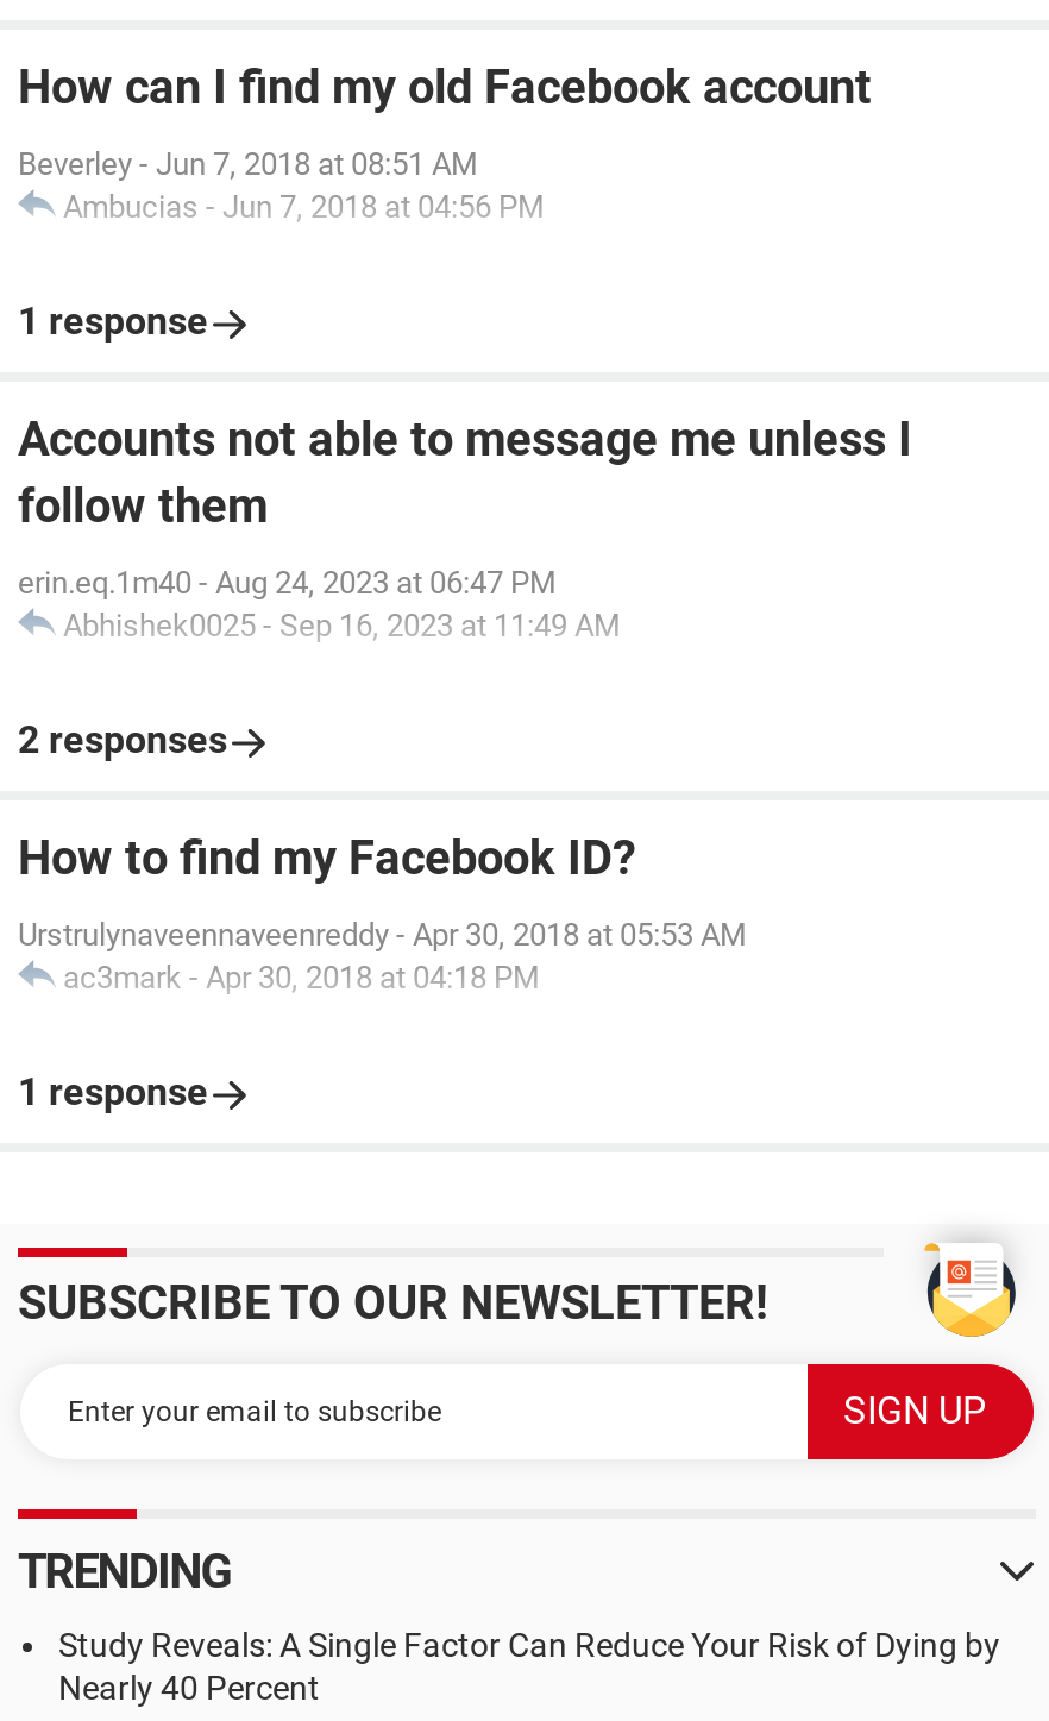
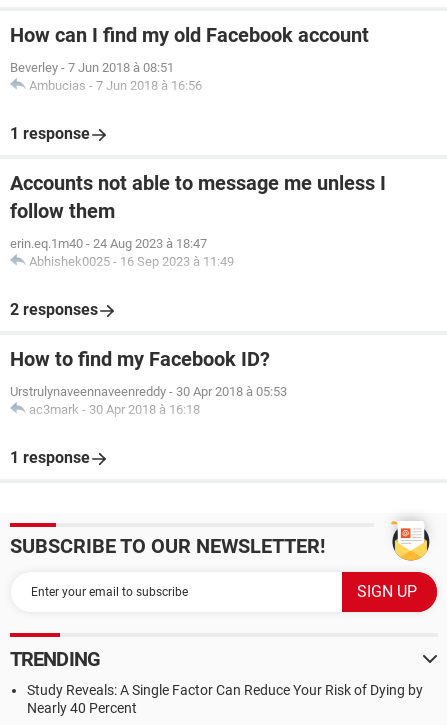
[18,146,544,225] Beverley - Jun 7, 2018 at 08:51 AM | Ambucias - Jun 7, 2018 at 04:56 PM -> [10,60,202,93] Beverley - 7 Jun 2018 à 08:51 | Ambucias - 7 Jun 2018 à 16:56
[18,565,620,643] erin.eq.1m40 - Aug 24, 2023 at 06:47 PM | Abhishek0025 - Sep 16, 2023 at 11:49 AM -> [10,236,234,269] erin.eq.1m40 - 24 Aug 2023 à 18:47 | Abhishek0025 - 16 Sep 2023 à 11:49
[18,917,746,995] Urstrulynaveennaveenreddy - Apr 30, 2018 at 05:53 AM | ac3mark - Apr 30, 2018 at 04:18 PM -> [10,384,287,417] Urstrulynaveennaveenreddy - 30 Apr 2018 à 05:53 | ac3mark - 30 Apr 2018 à 16:18

